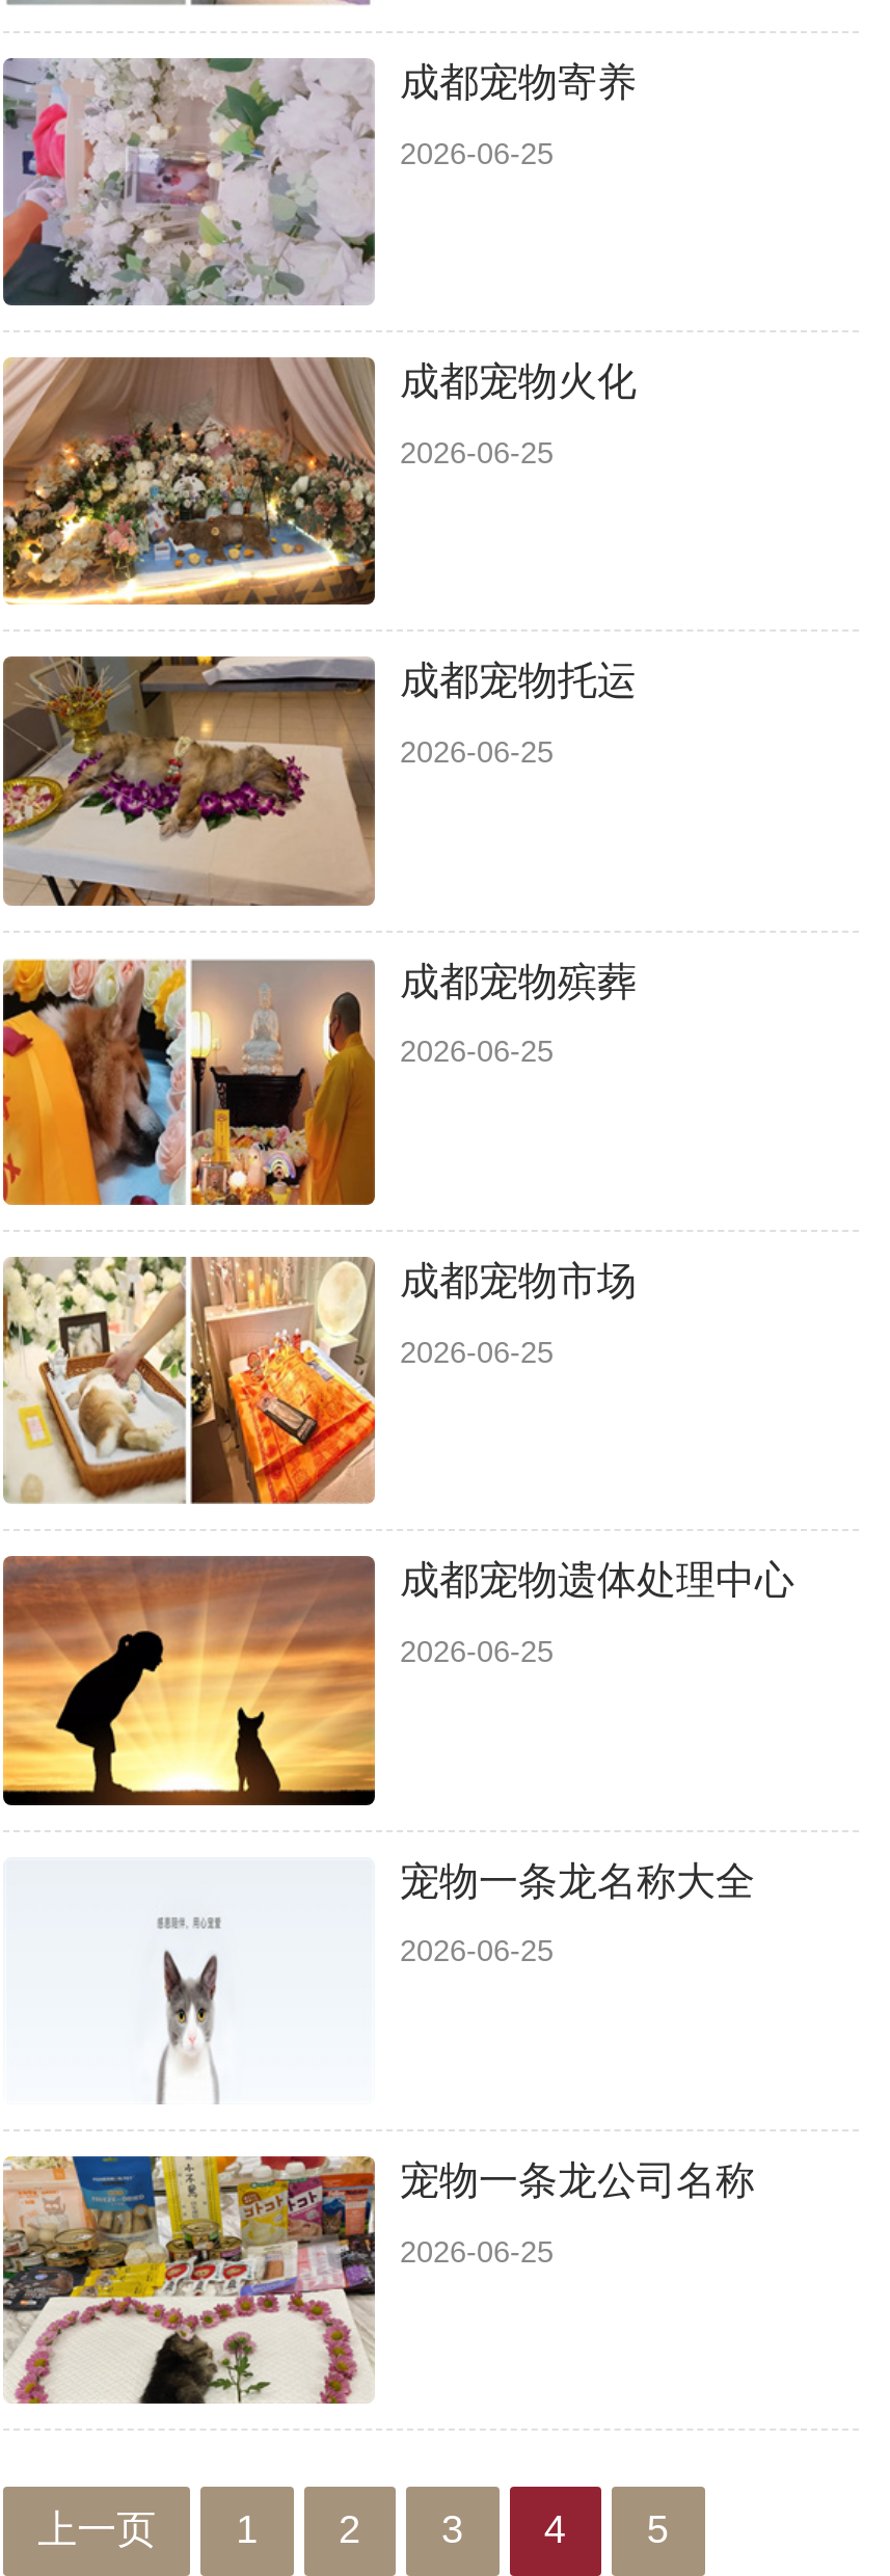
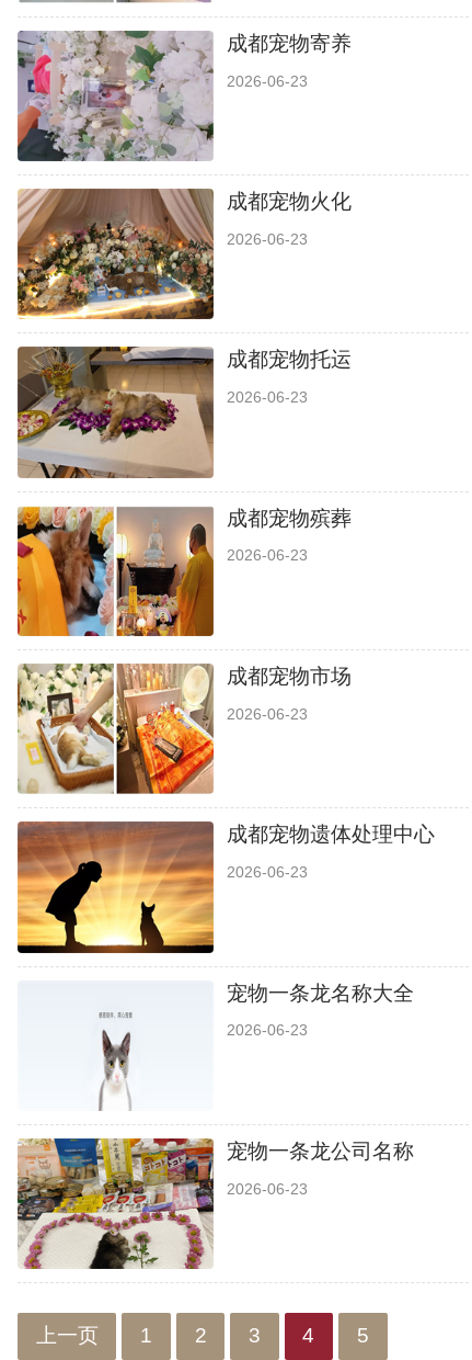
[400,136,554,169] 2026-06-25 -> [227,72,308,89] 2026-06-23
[400,436,554,469] 2026-06-25 -> [227,230,308,248] 2026-06-23
[400,736,554,769] 2026-06-25 -> [227,388,308,406] 2026-06-23
[400,1036,554,1069] 2026-06-25 -> [227,547,308,564] 2026-06-23
[400,1335,554,1369] 2026-06-25 -> [227,705,308,723] 2026-06-23
[400,1635,554,1668] 2026-06-25 -> [227,863,308,881] 2026-06-23
[400,1935,554,1968] 2026-06-25 -> [227,1022,308,1039] 2026-06-23
[400,2235,554,2268] 2026-06-25 -> [227,1180,308,1197] 2026-06-23

